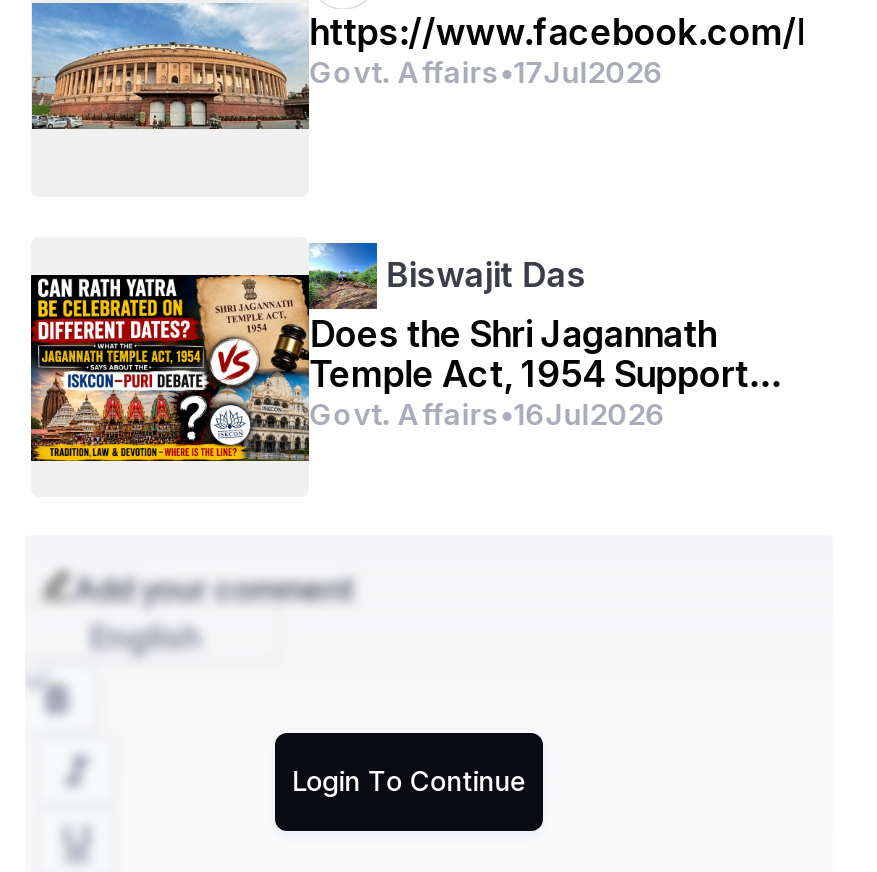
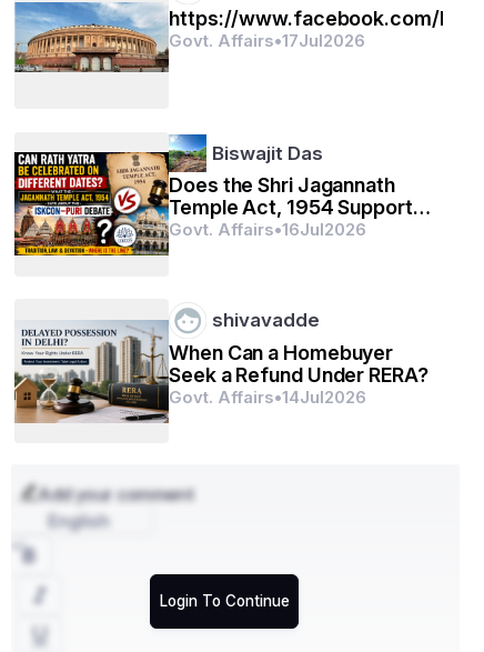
none -> [14,308,428,423] [image] | shivavadde | When Can a Homebuyer | Seek a Refund Under RERA? | Govt. Affairs•14Jul2026

